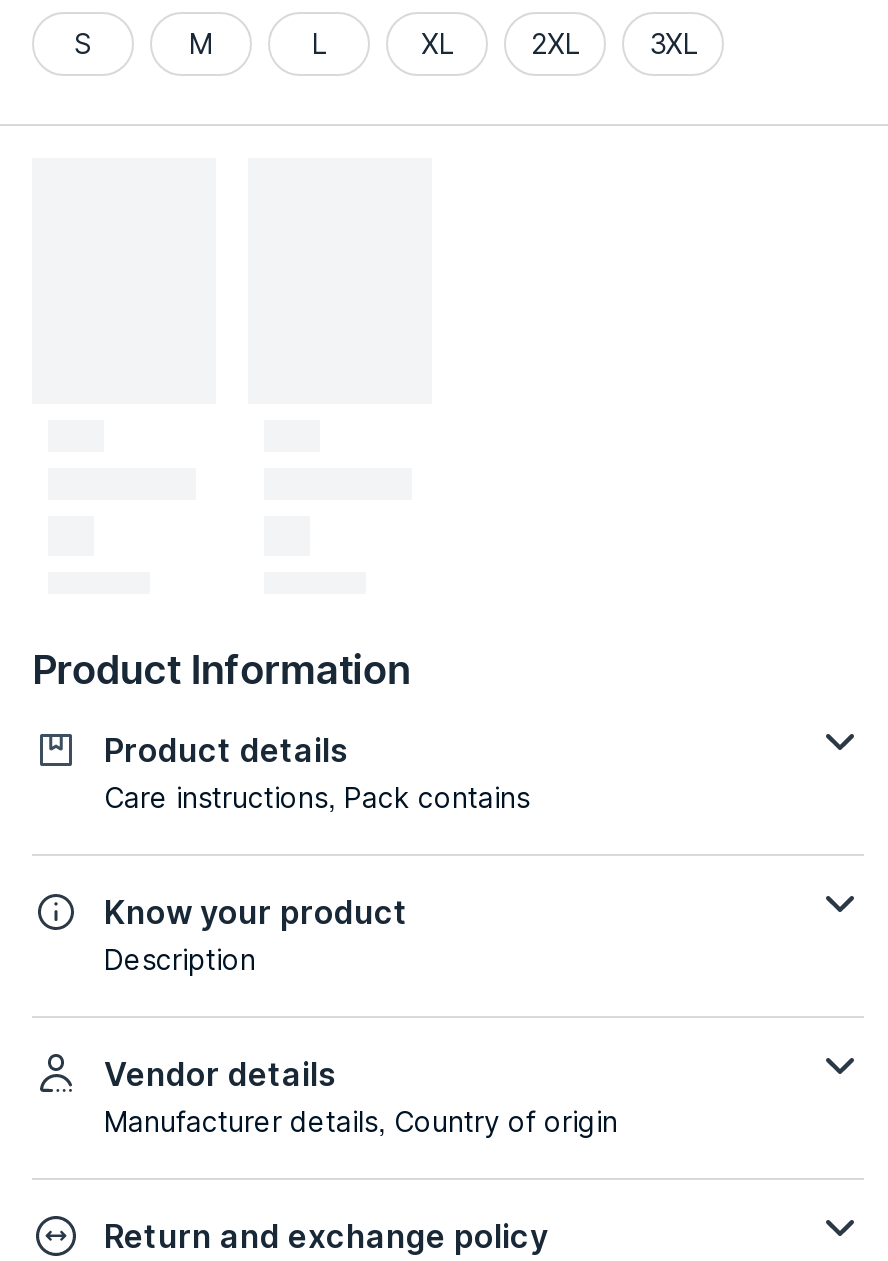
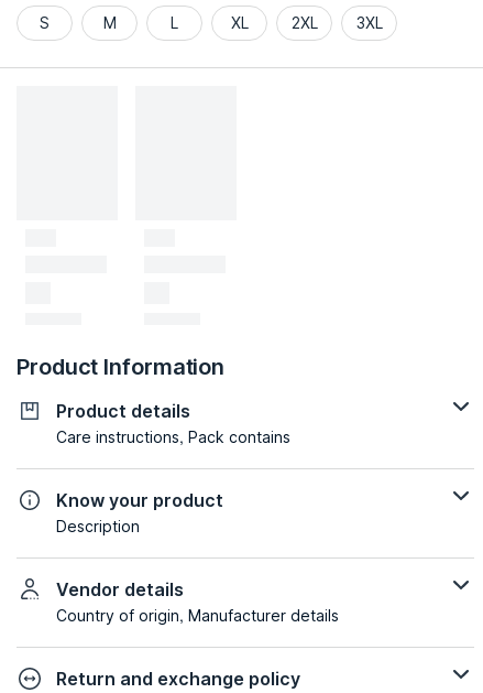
[104,1104,618,1138] Manufacturer details, Country of origin -> [56,607,339,625] Country of origin, Manufacturer details

